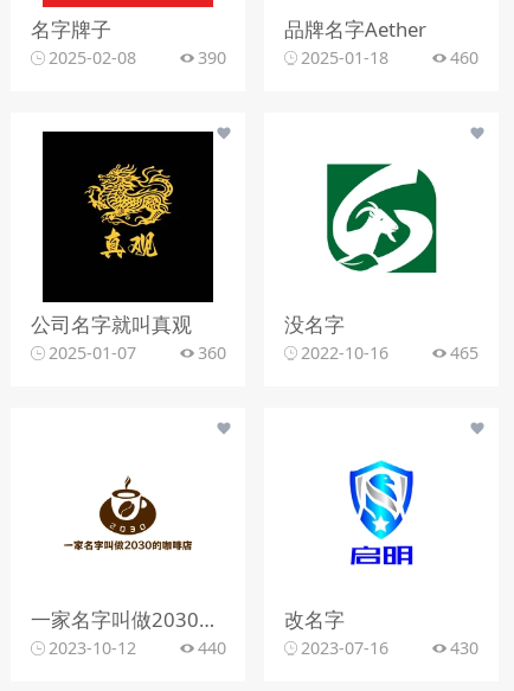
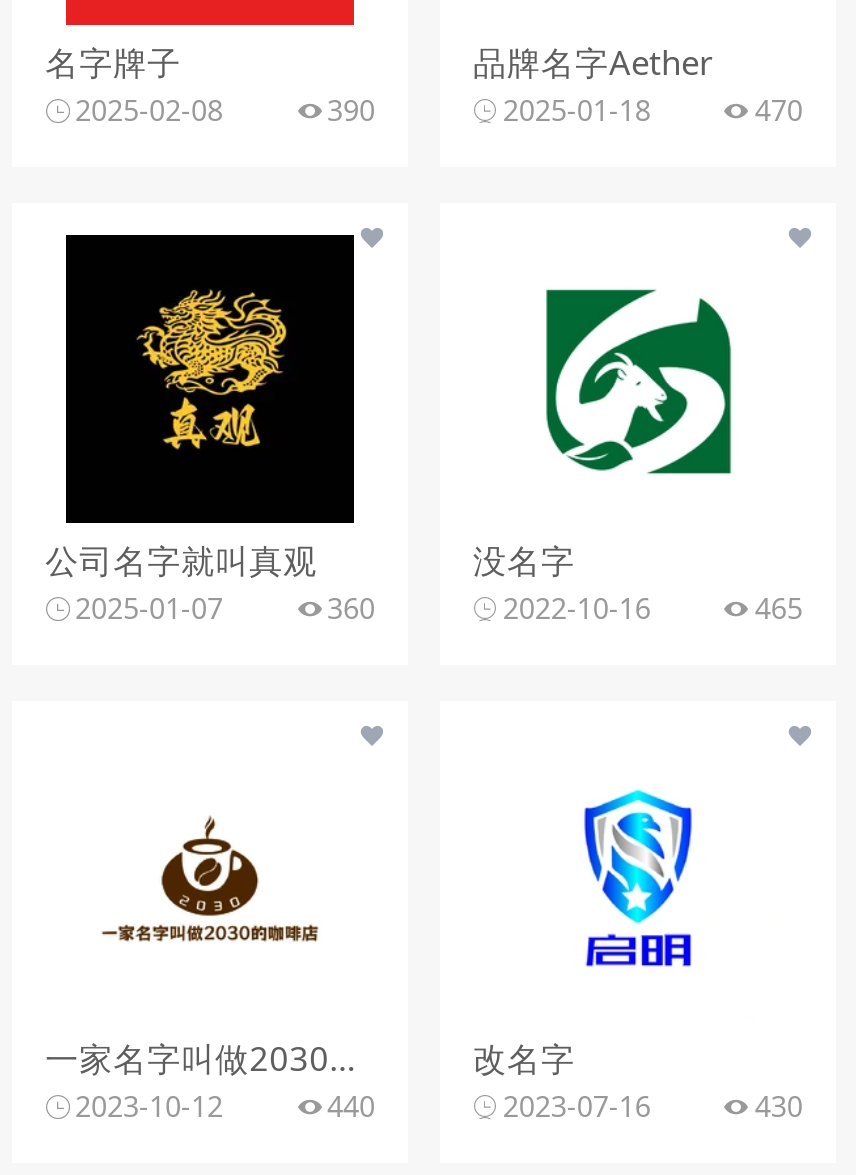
[451,46,479,68] 460 -> [755,90,803,128] 470

